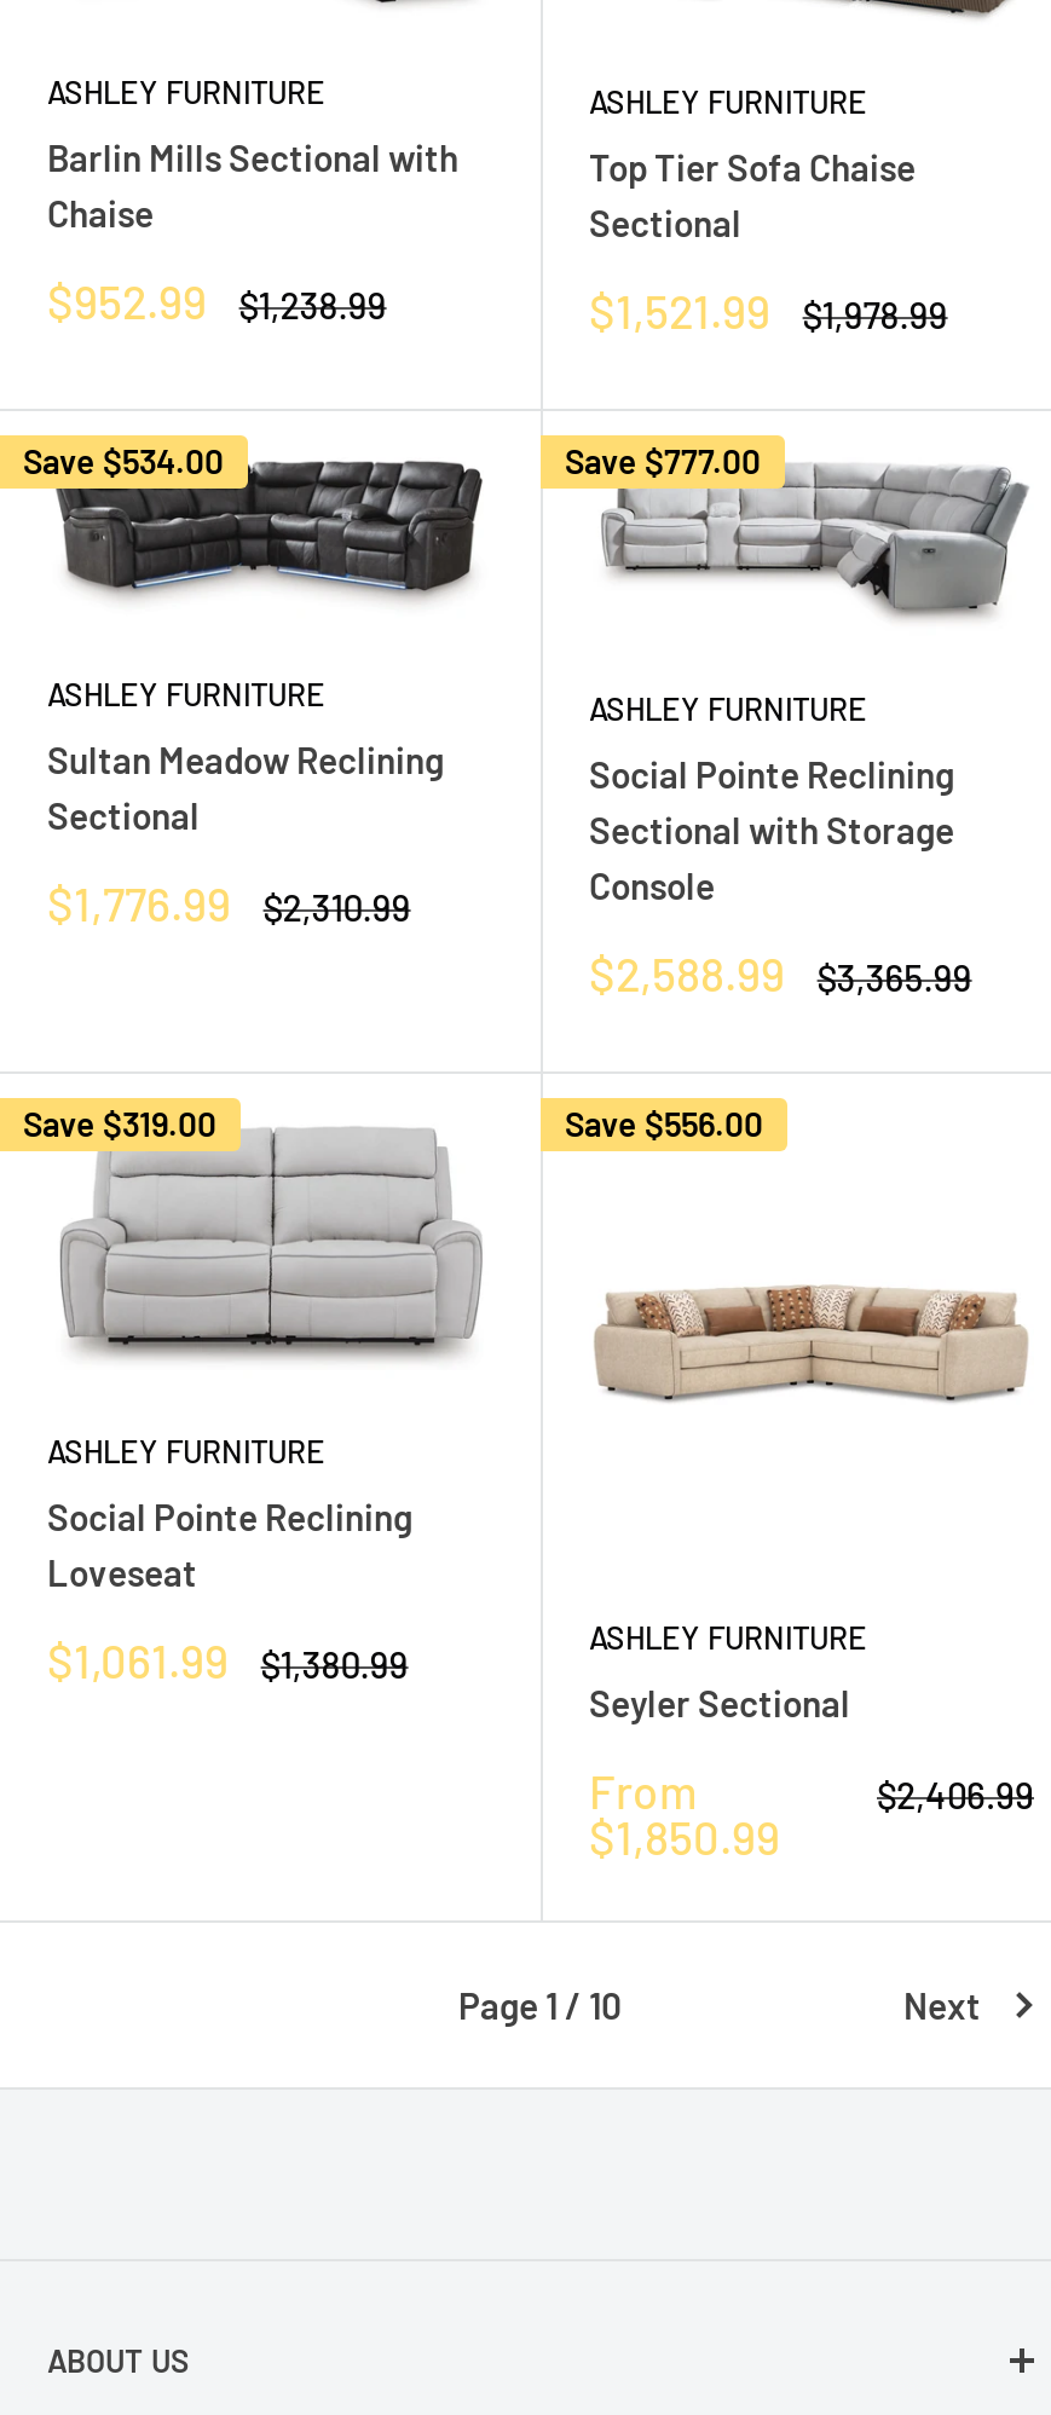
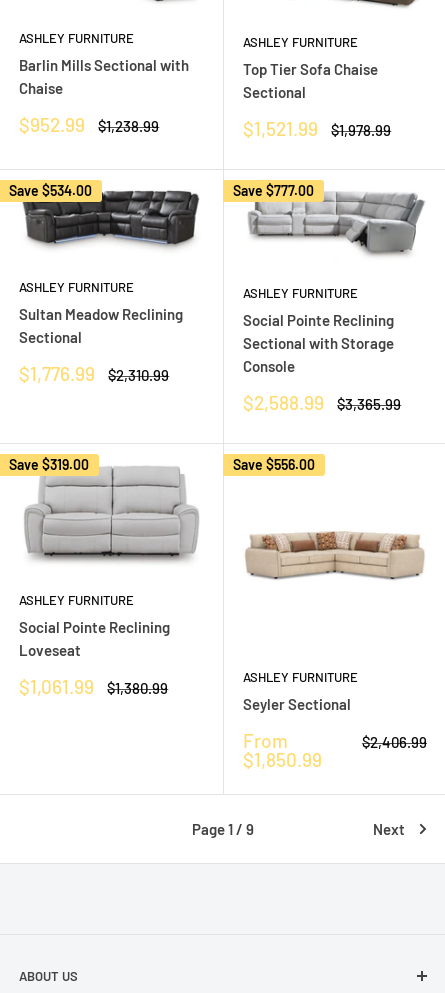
[458,1983,623,2027] Page 1 / 10 -> [192,820,254,838] Page 1 / 9

